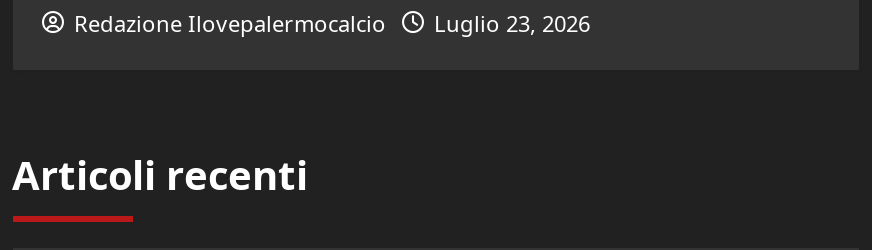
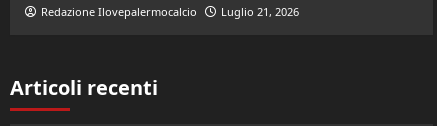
[74,8,590,38] Redazione Ilovepalermocalcio Luglio 23, 2026 -> [40,4,298,19] Redazione Ilovepalermocalcio Luglio 21, 2026

